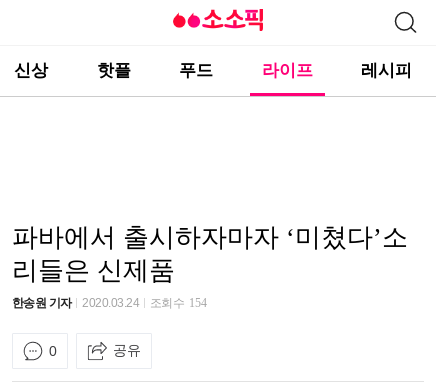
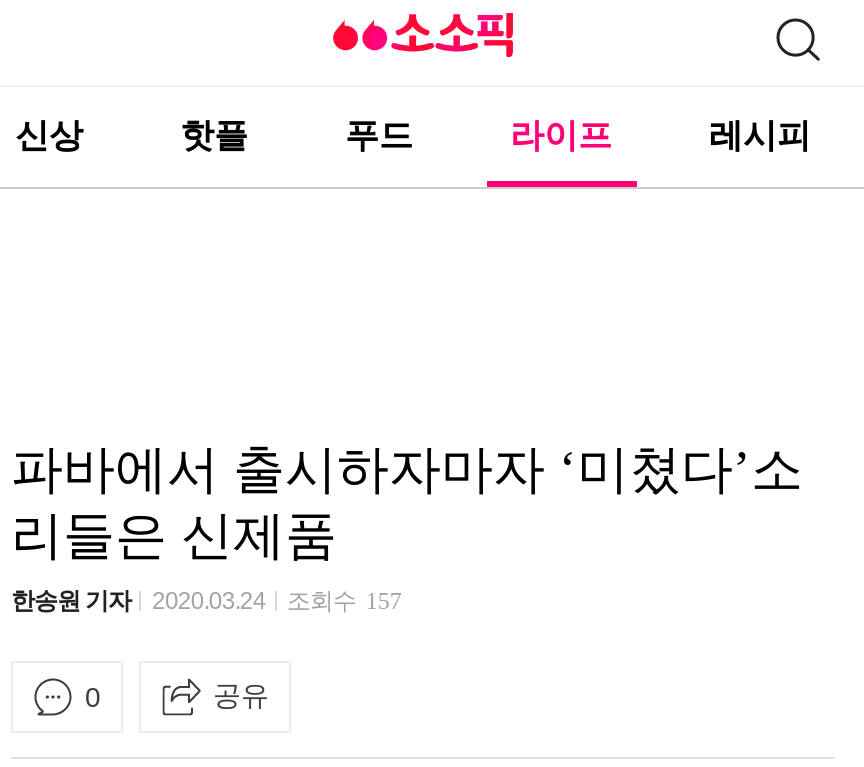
[12,296,207,310] 한송원 기자 2020.03.24 조회수 154 -> [11,587,402,615] 한송원 기자 2020.03.24 조회수 157

